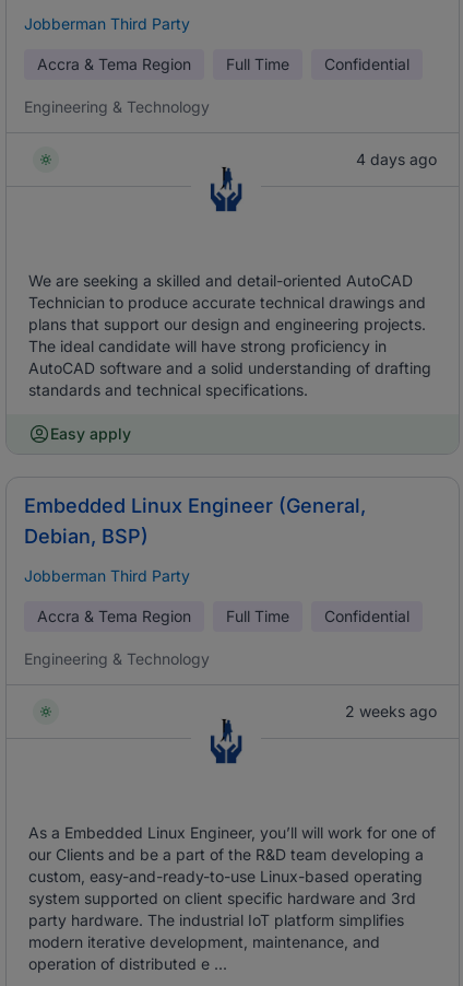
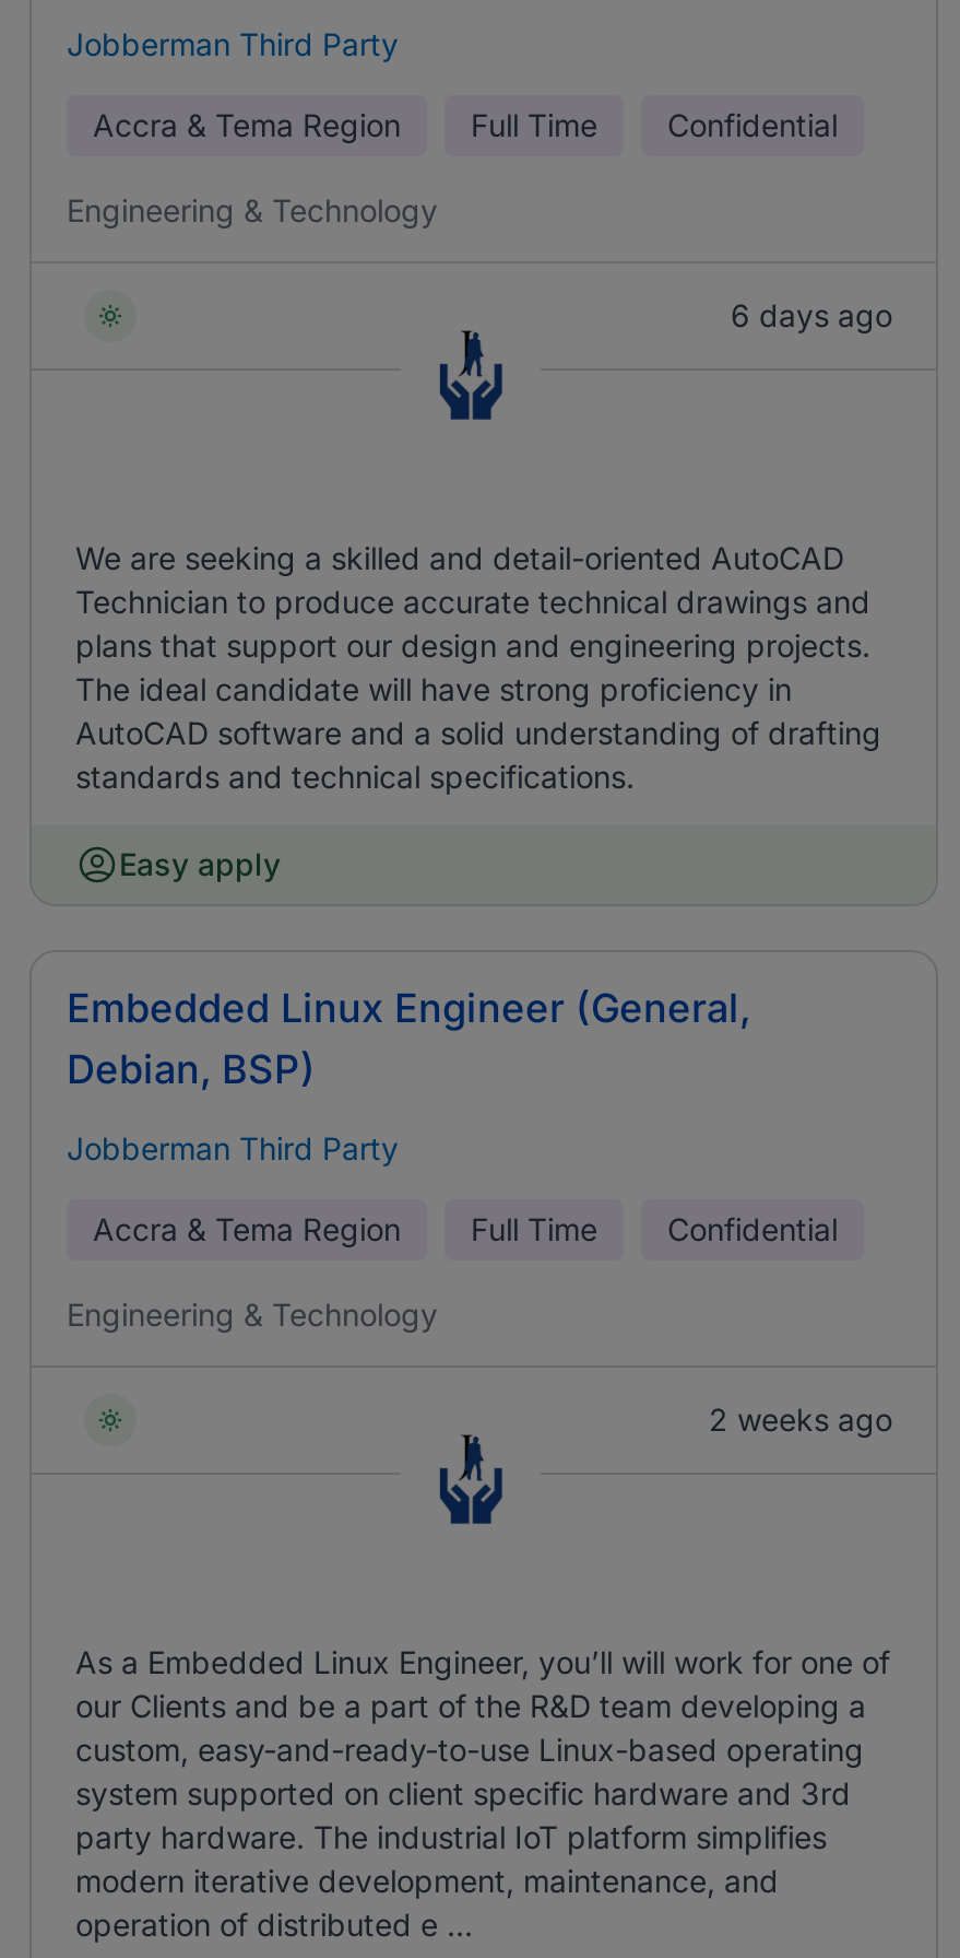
[356,150,437,168] 4 days ago -> [731,296,892,333] 6 days ago

